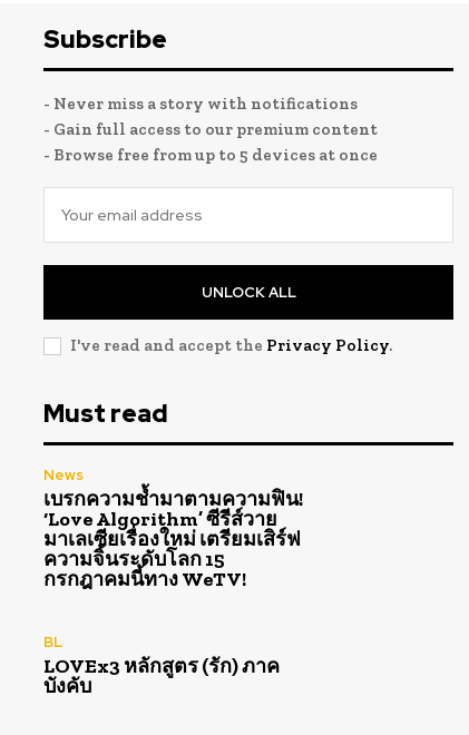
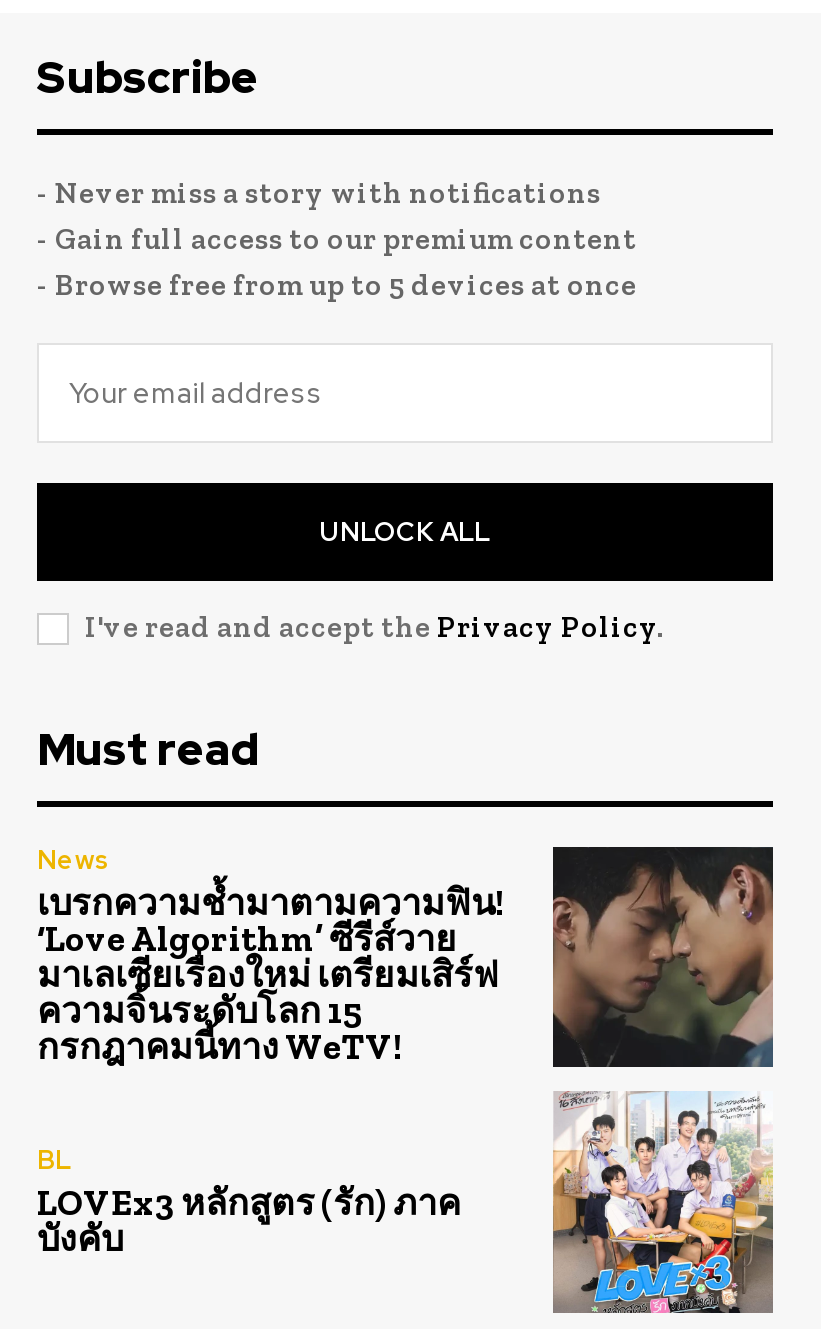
none -> [551,845,775,1069] [image]
none -> [551,1091,775,1315] [image]

